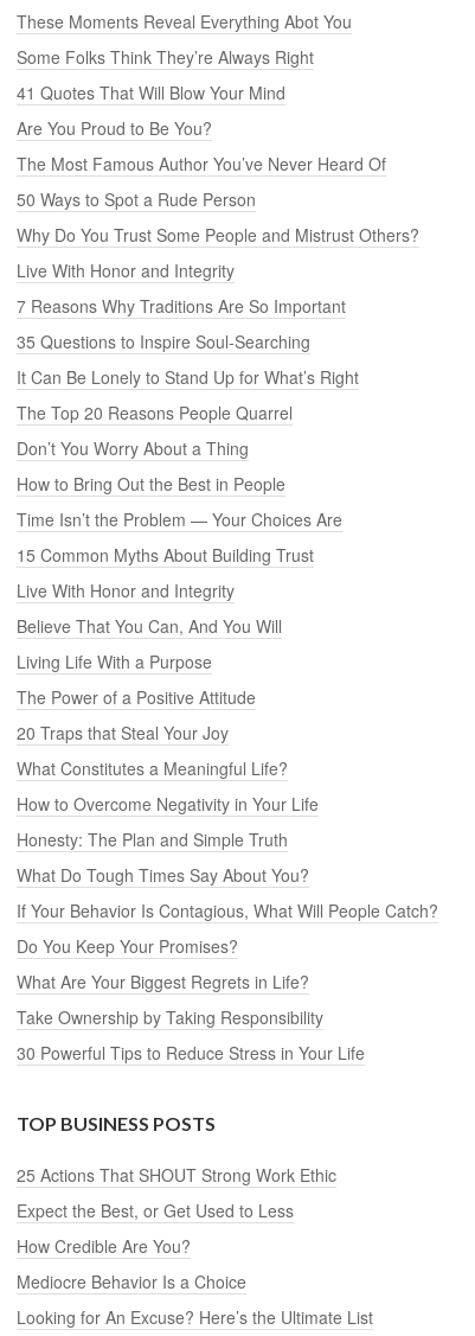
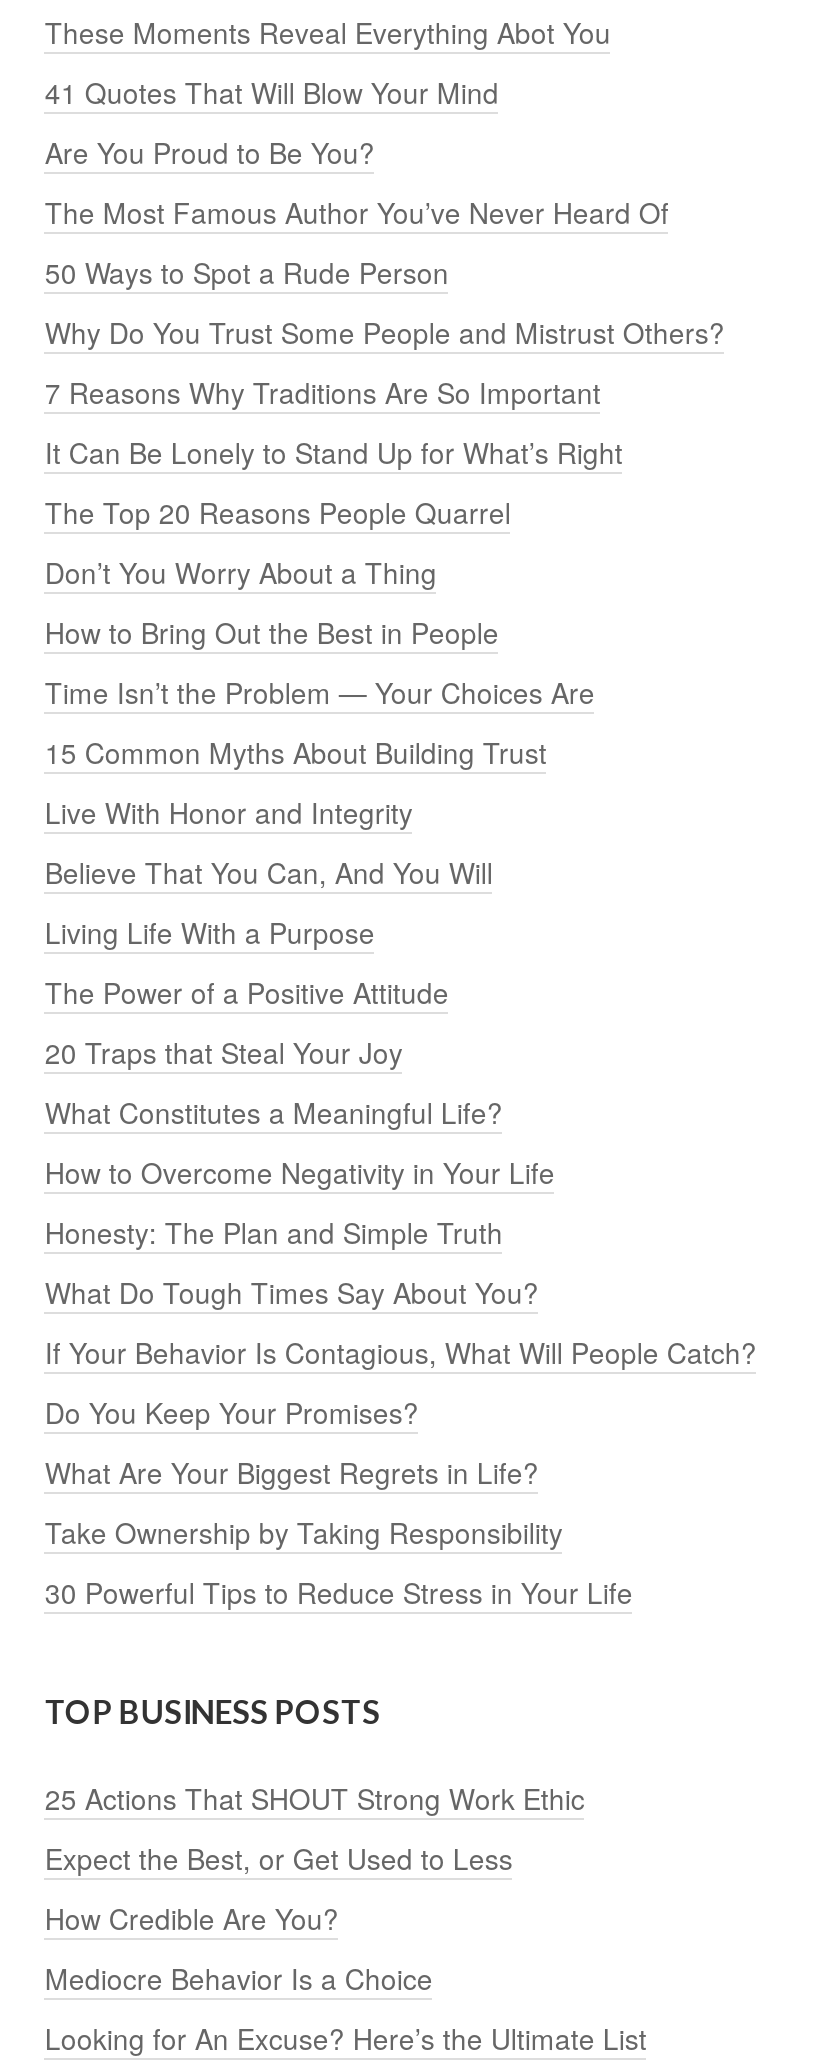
[17,45,314,68] Some Folks Think They’re Always Right -> none
[17,258,235,282] Live With Honor and Integrity -> none
[17,329,311,353] 35 Questions to Inspire Soul-Searching -> none

